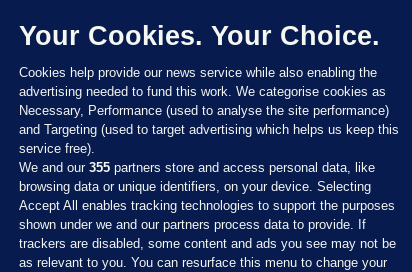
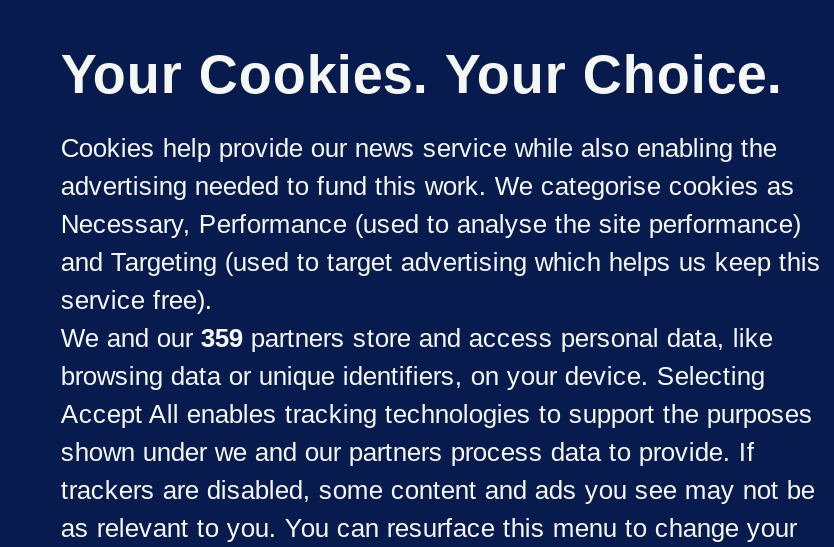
[19,160,375,175] We and our 355 partners store and access personal data, like -> [61,323,773,353] We and our 359 partners store and access personal data, like

